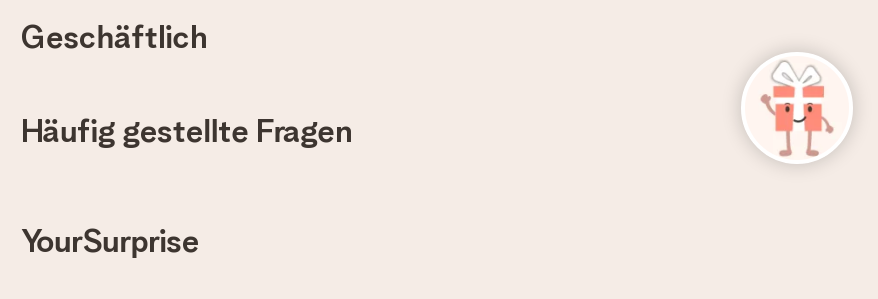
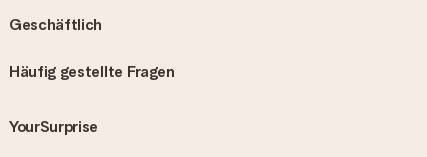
[743,54,851,162] [image] -> none

